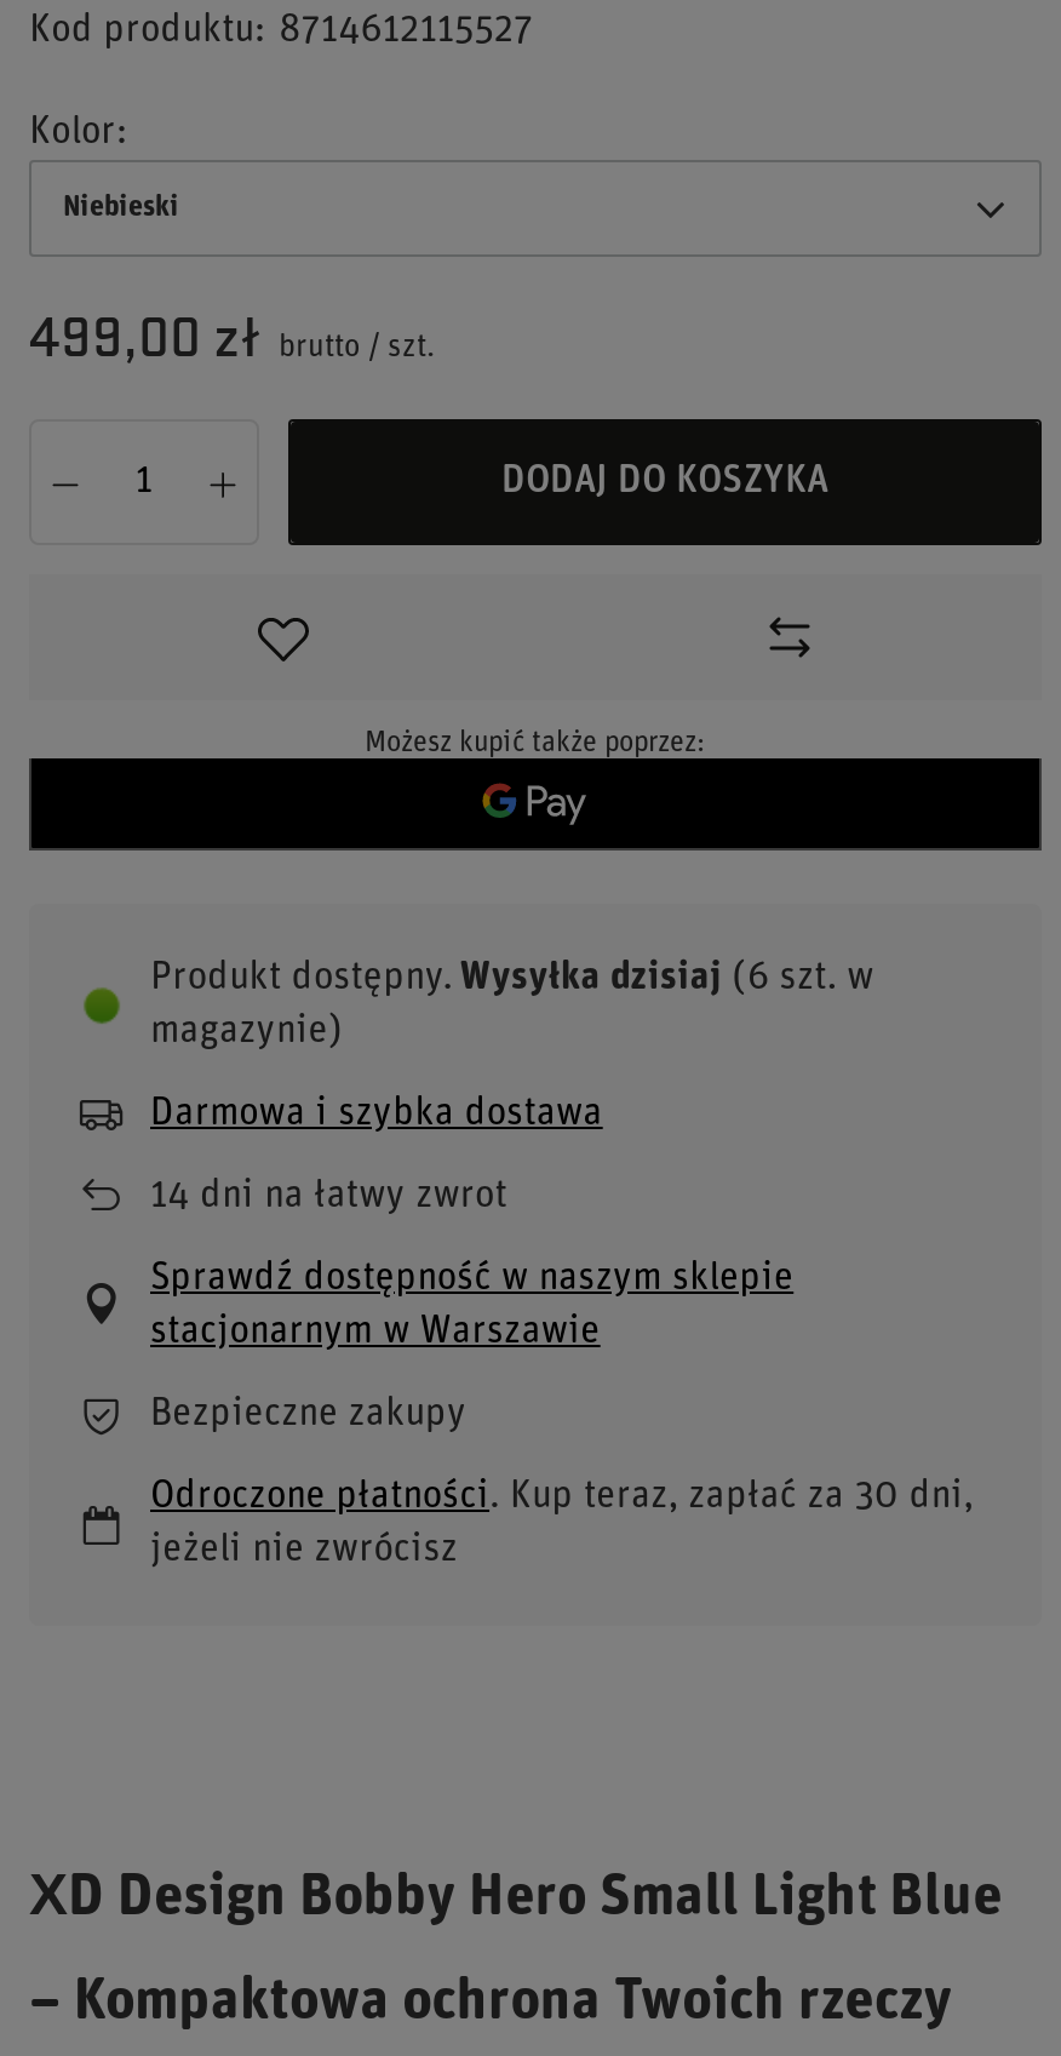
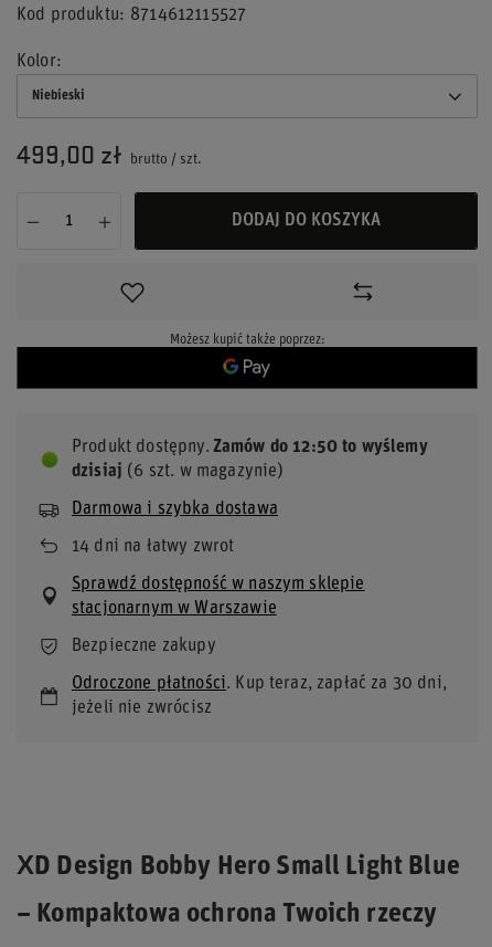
[150,960,874,1052] Produkt dostępny Wysyłka dzisiaj (6 szt. w | magazynie) -> [72,439,428,481] Produkt dostępny Zamów do 12:50 to wyślemy | dzisiaj (6 szt. w magazynie)

